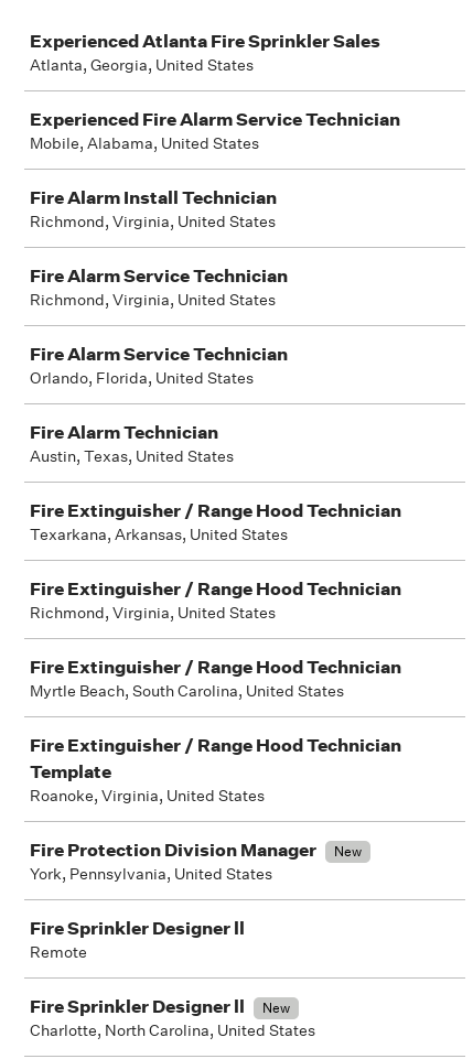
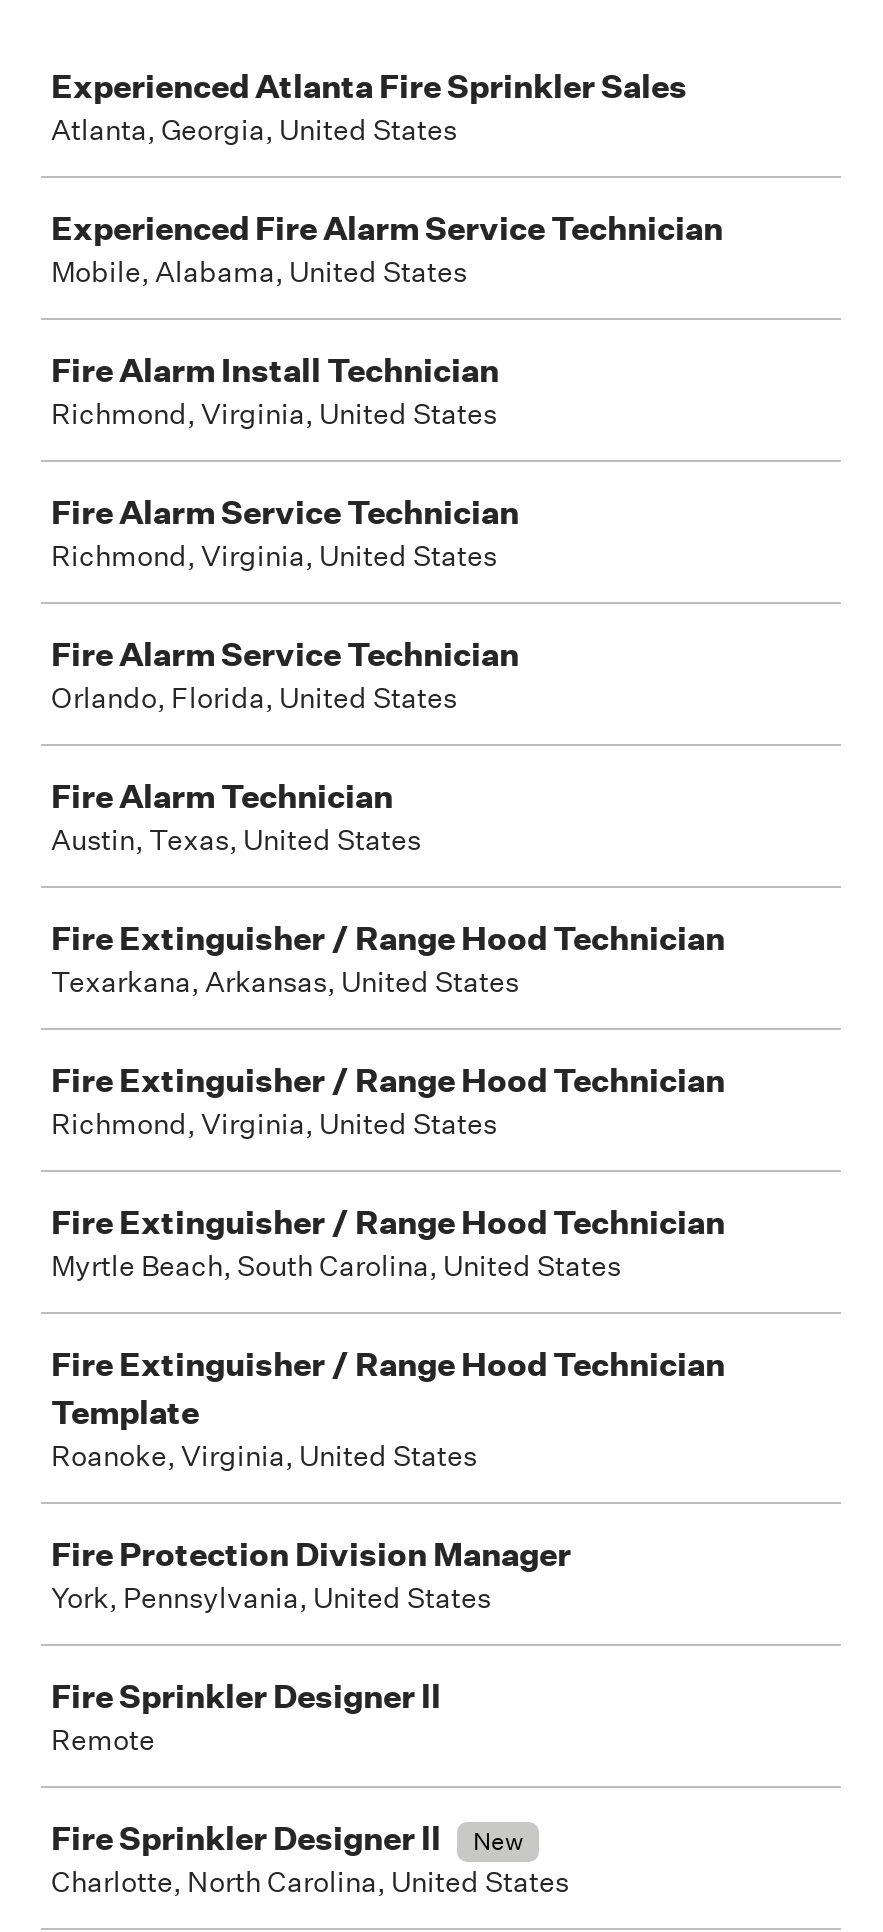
[334,842,362,861] New -> none

